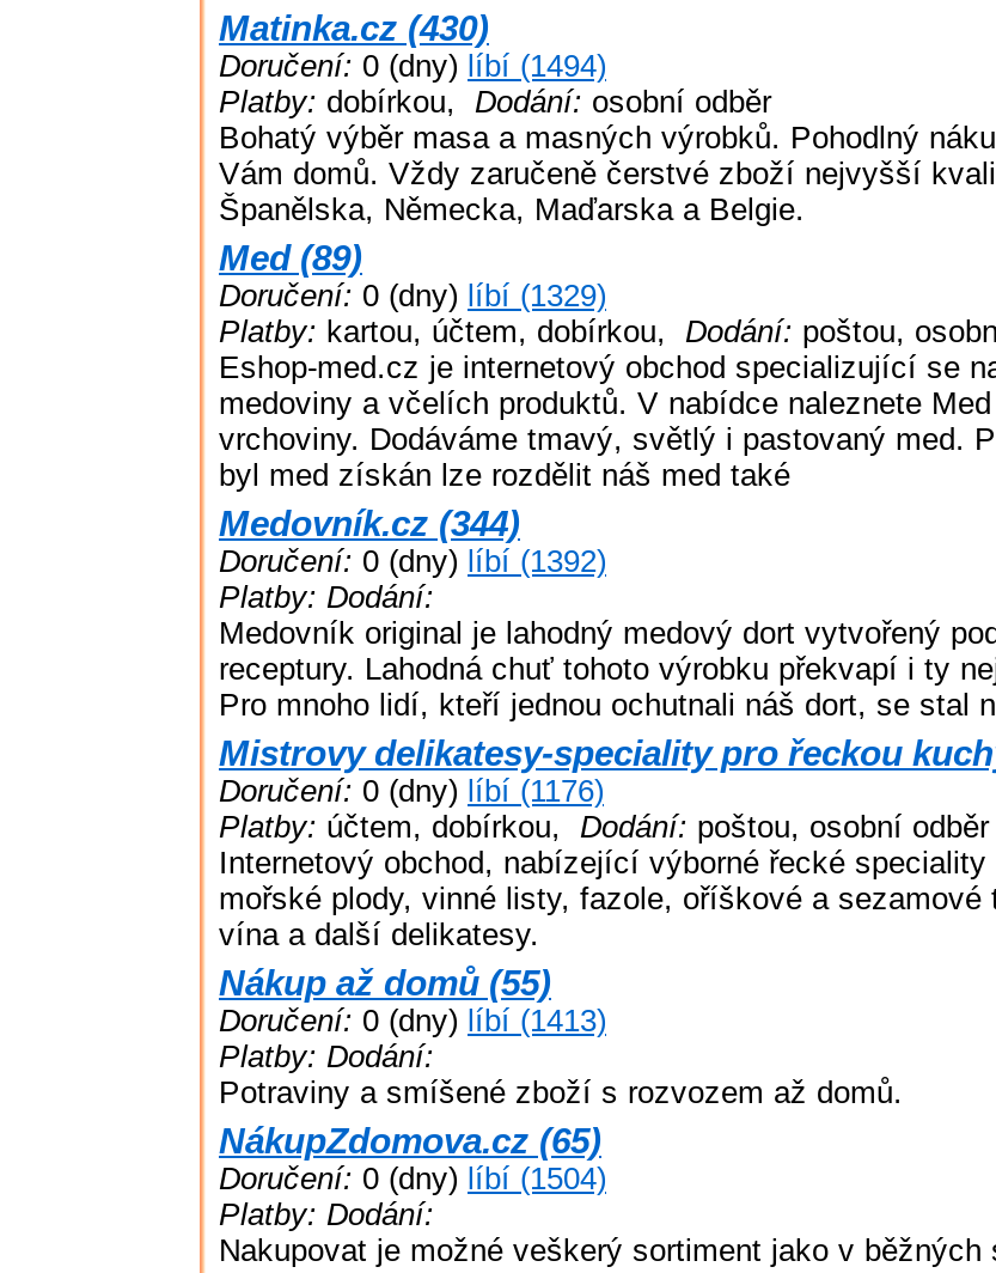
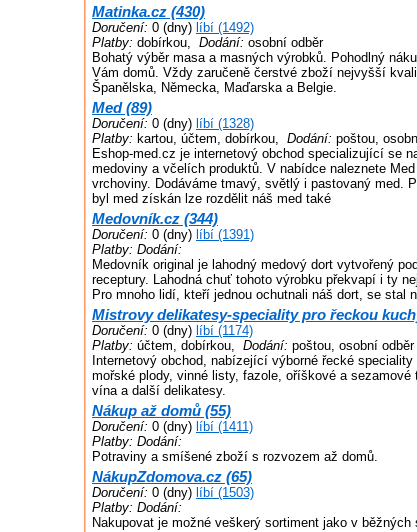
[219,48,606,84] Doručení: 0 (dny) líbí (1494) -> [92,20,254,35] Doručení: 0 (dny) líbí (1492)
[219,278,606,313] Doručení: 0 (dny) líbí (1329) -> [92,116,254,131] Doručení: 0 (dny) líbí (1328)
[219,543,606,579] Doručení: 0 (dny) líbí (1392) -> [92,227,254,242] Doručení: 0 (dny) líbí (1391)
[219,773,604,809] Doručení: 0 (dny) líbí (1176) -> [92,323,253,338] Doručení: 0 (dny) líbí (1174)
[219,1003,606,1038] Doručení: 0 (dny) líbí (1413) -> [92,419,253,434] Doručení: 0 (dny) líbí (1411)
[219,1161,606,1196] Doručení: 0 (dny) líbí (1504) -> [92,485,254,500] Doručení: 0 (dny) líbí (1503)

